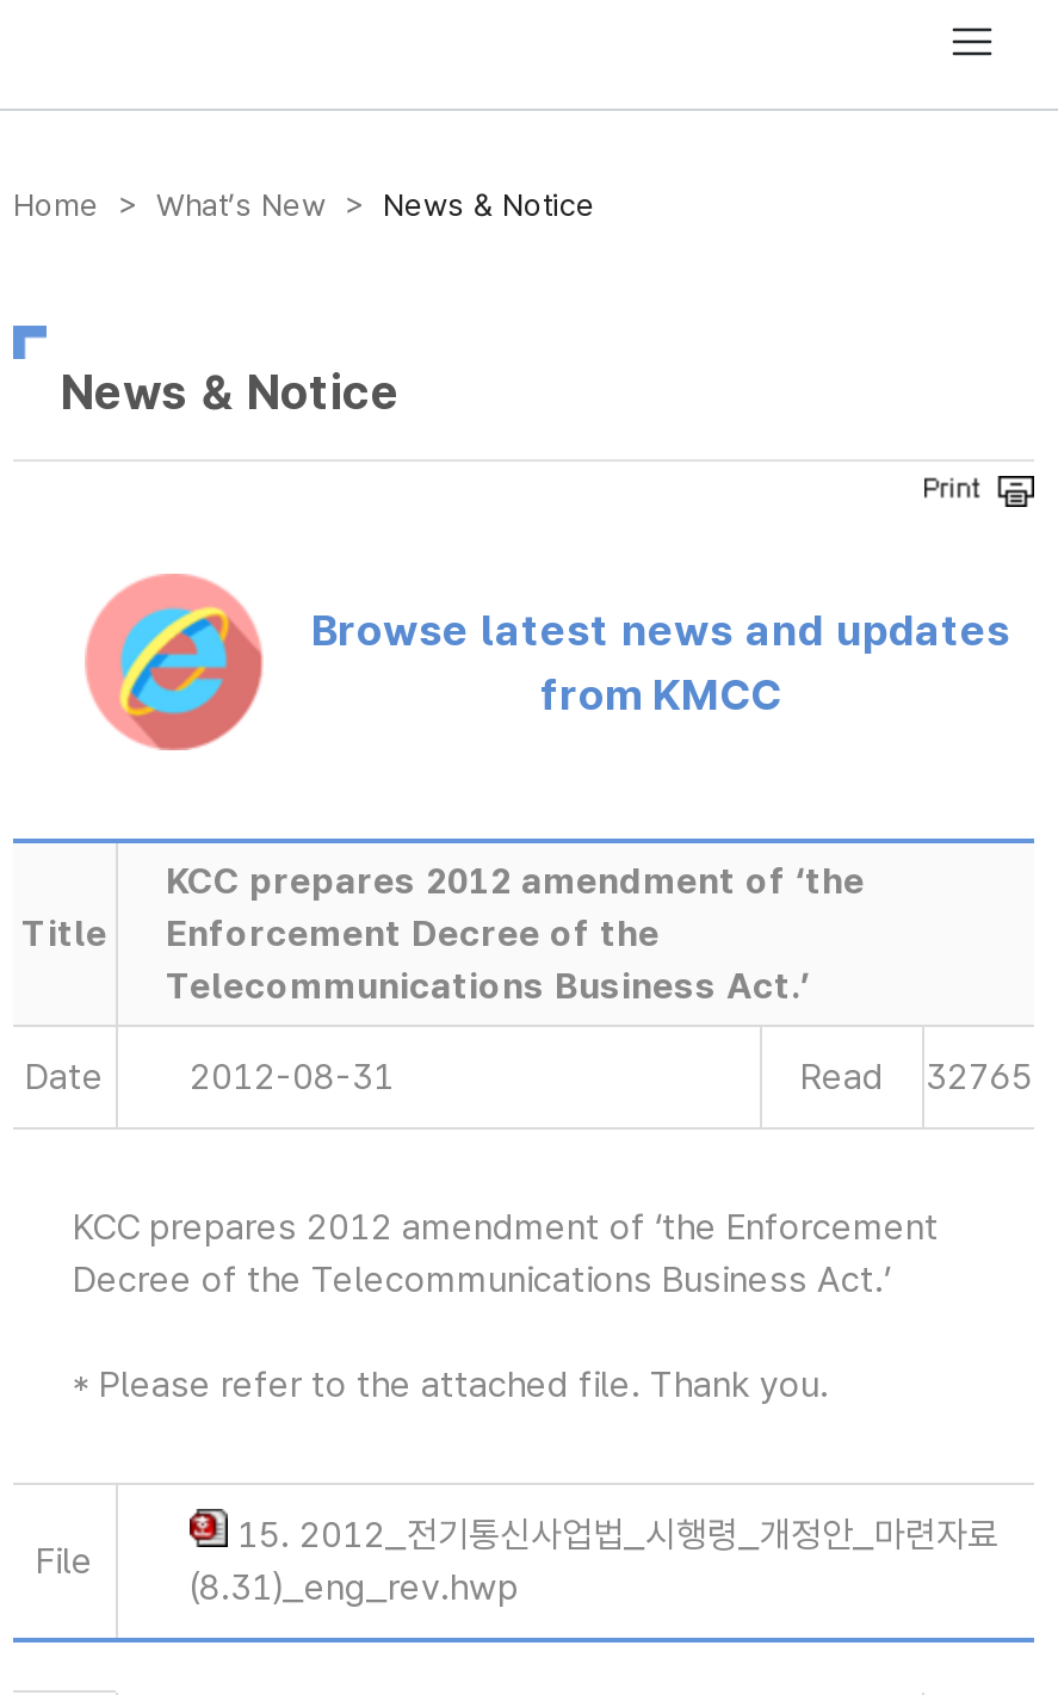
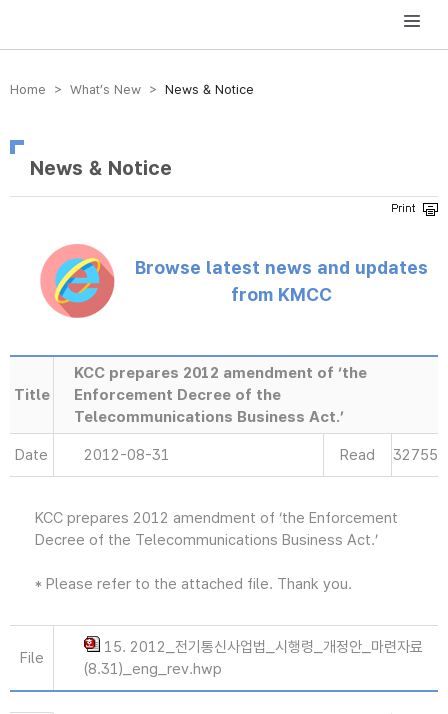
[800,1056,1033,1099] Read 32765 -> [340,446,437,464] Read 32755

